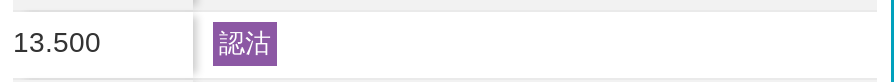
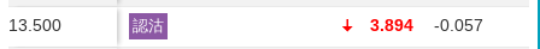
none -> [370,16,483,35] 3.894 | -0.057

